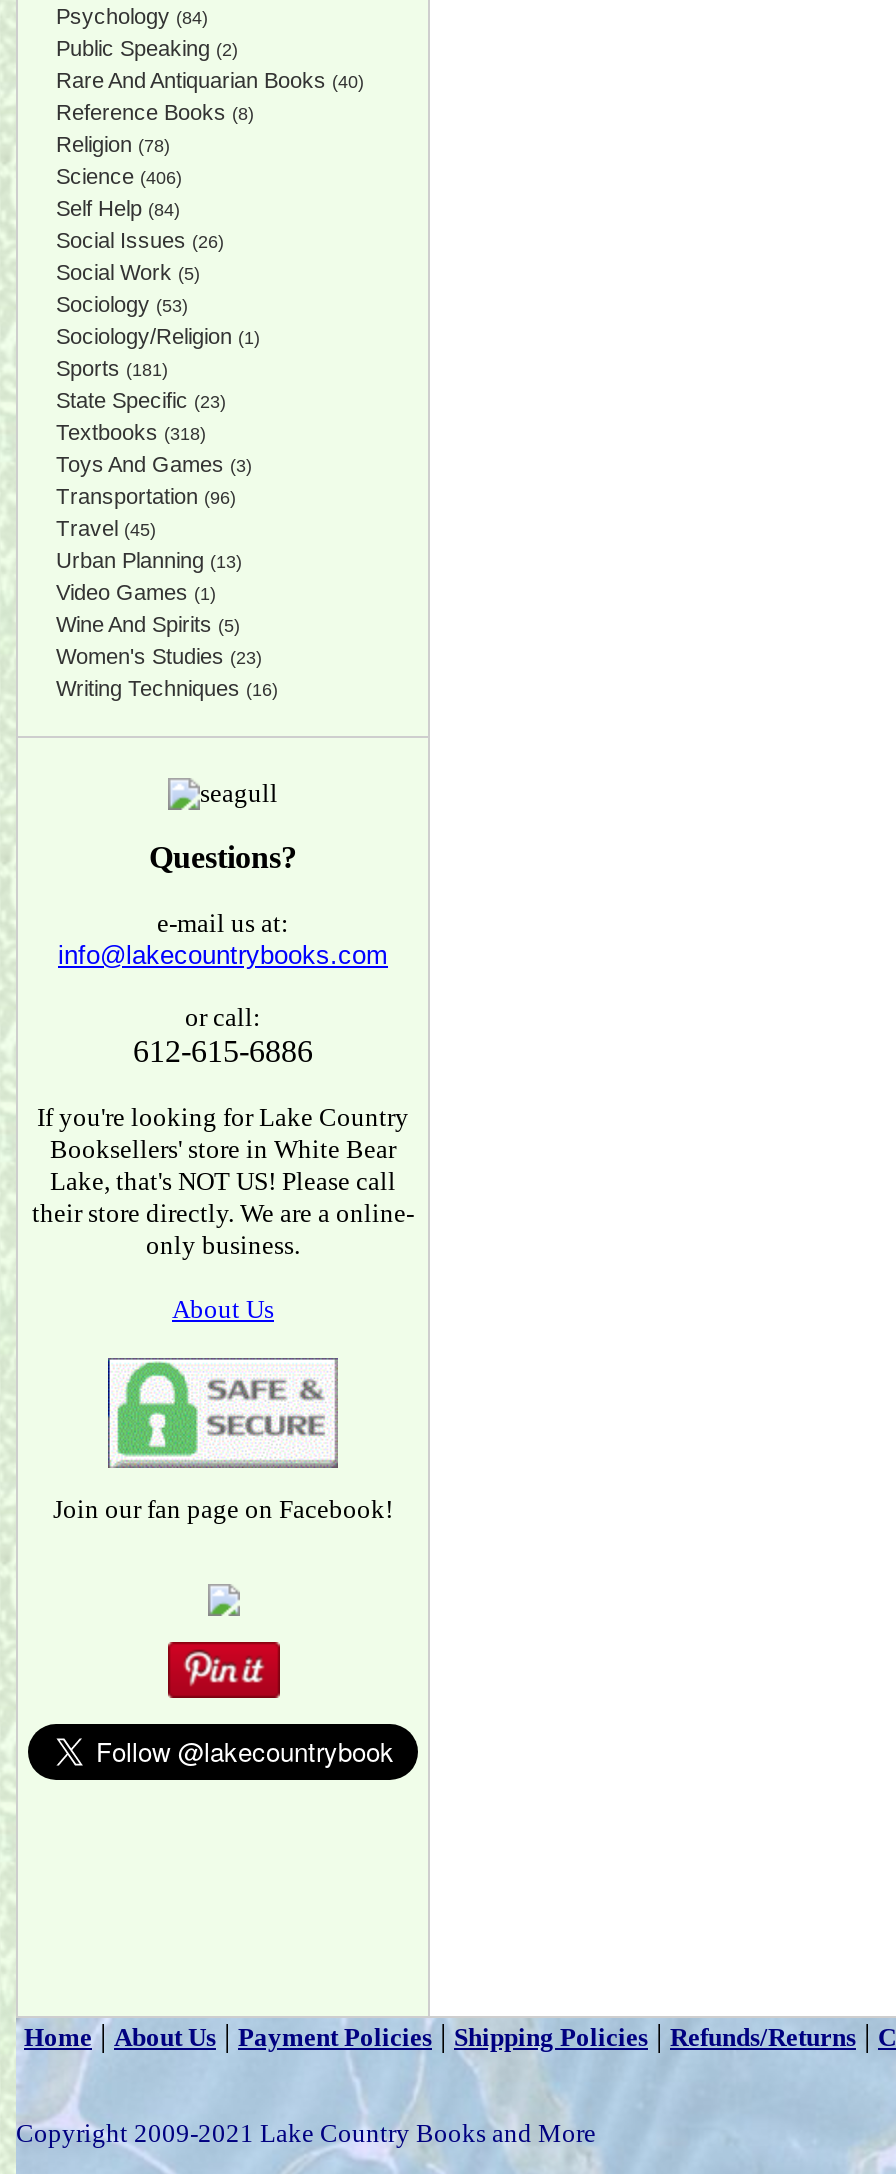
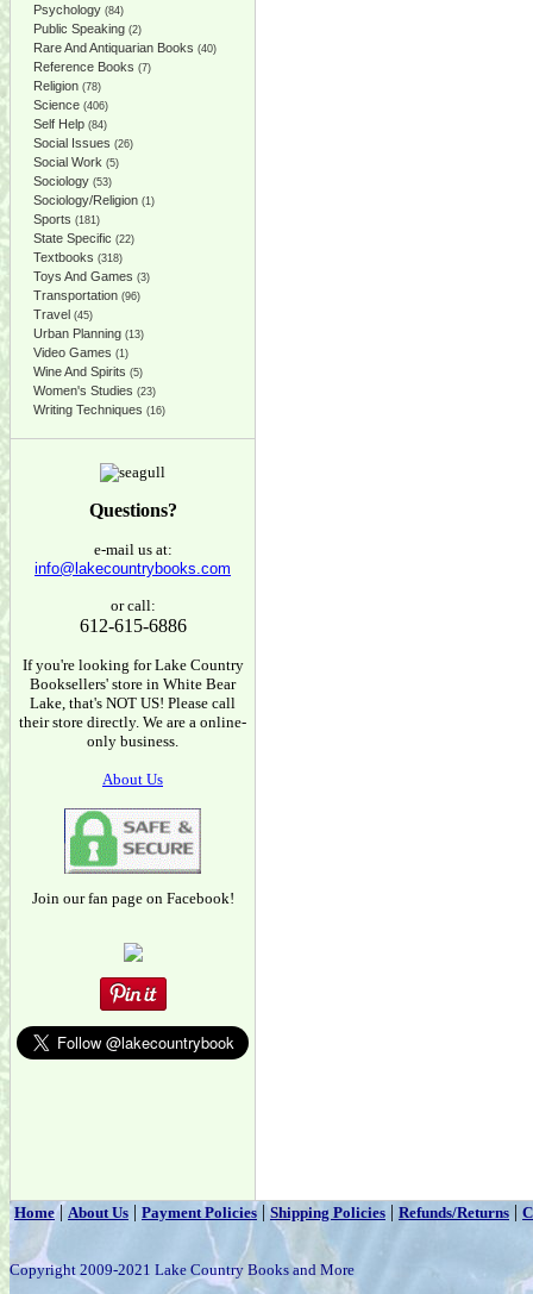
[56,100,254,124] Reference Books (8) -> [33,60,151,74] Reference Books (7)
[56,388,226,412] State Specific (23) -> [33,231,134,245] State Specific (22)

